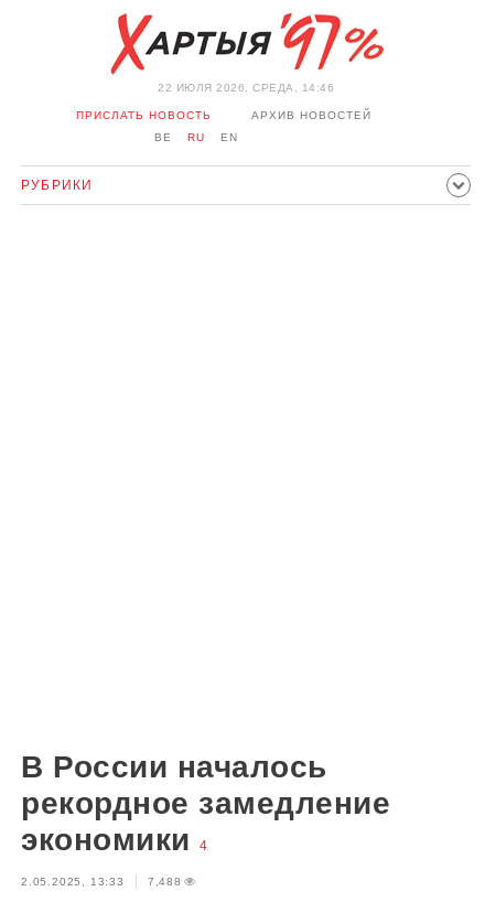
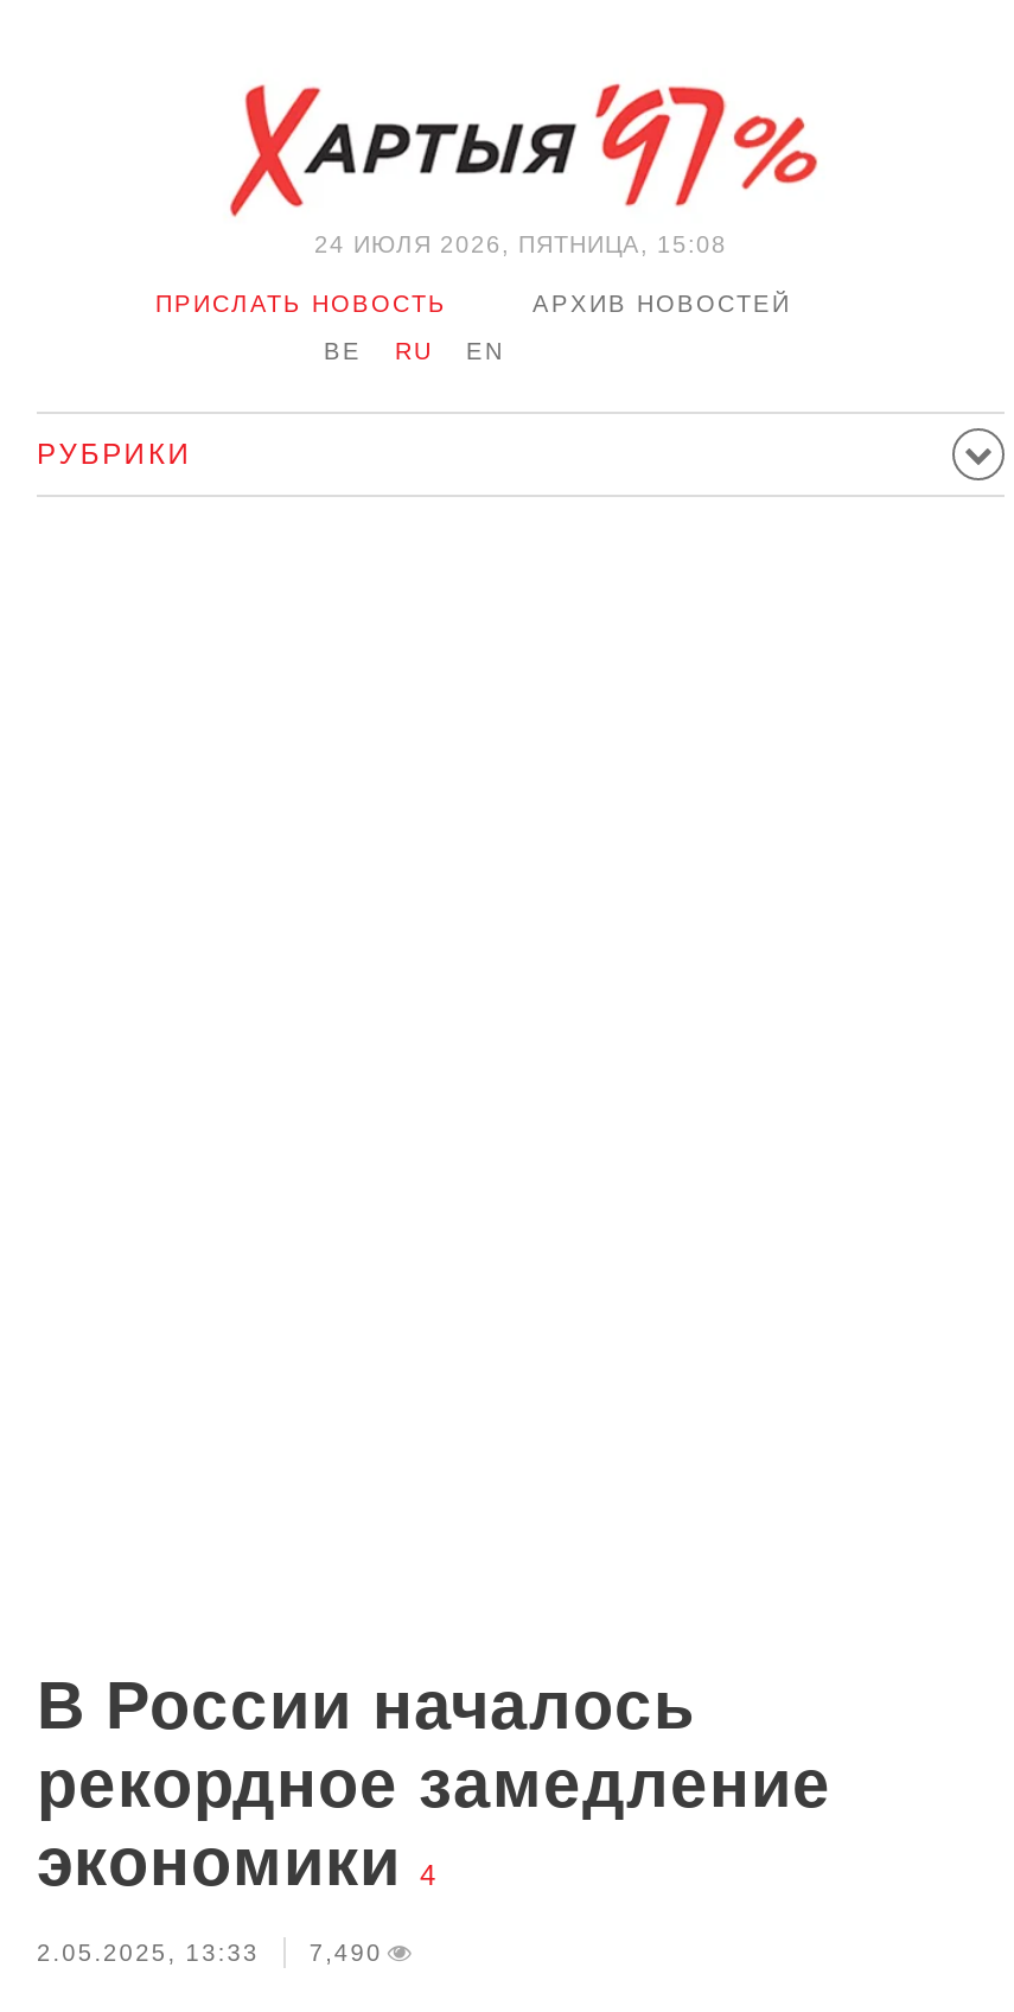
[158,82,334,94] 22 ИЮЛЯ 2026, СРЕДА, 14:46 -> [314,231,727,257] 24 ИЮЛЯ 2026, ПЯТНИЦА, 15:08
[21,876,182,888] 2.05.2025, 13:33 7,488 -> [37,1940,383,1966] 2.05.2025, 13:33 7,490

